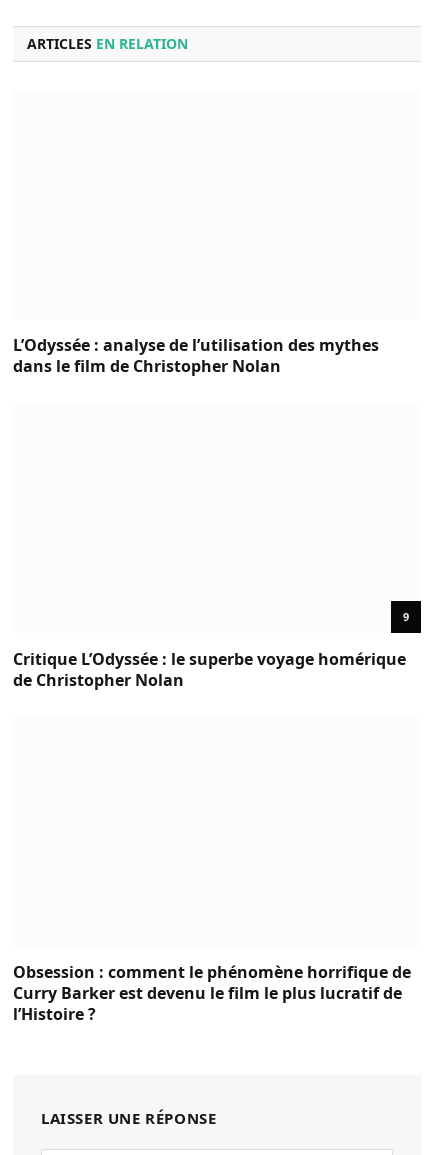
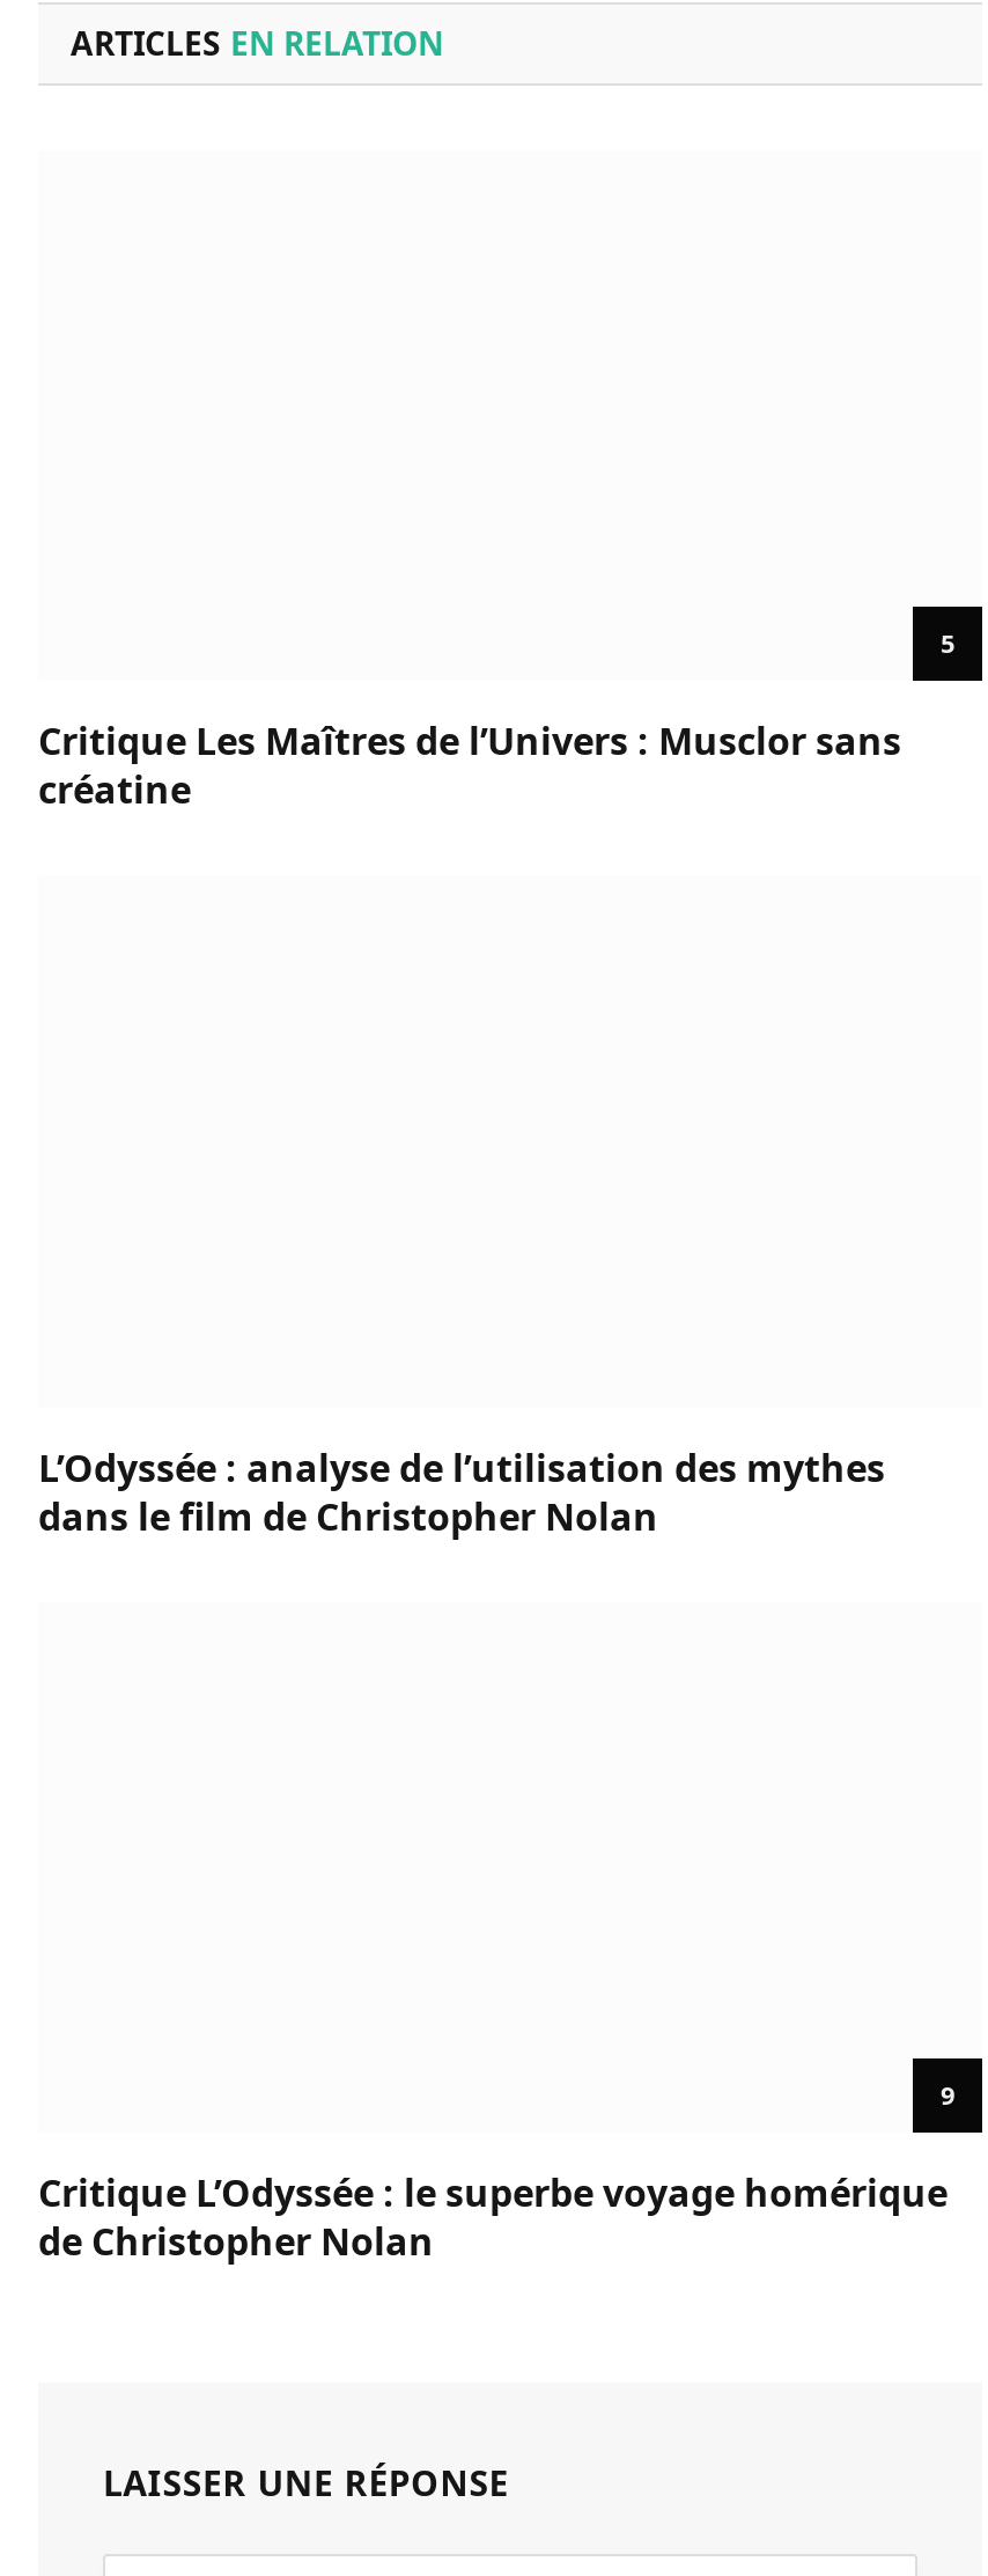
none -> [38,626,954,816] 5 | Critique Les Maîtres de l’Univers : Musclor sans | créatine
moved [13,334,409,691] -> [38,1442,954,2267]: L’Odyssée : analyse de l’utilisation des mythes | dans le film de Christopher Nolan | 9 | Critique L’Odyssée : le superbe voyage homérique | de Christopher Nolan
[13,961,411,1025] Obsession : comment le phénomène horrifique de | Curry Barker est devenu le film le plus lucratif de | l’Histoire ? -> none

